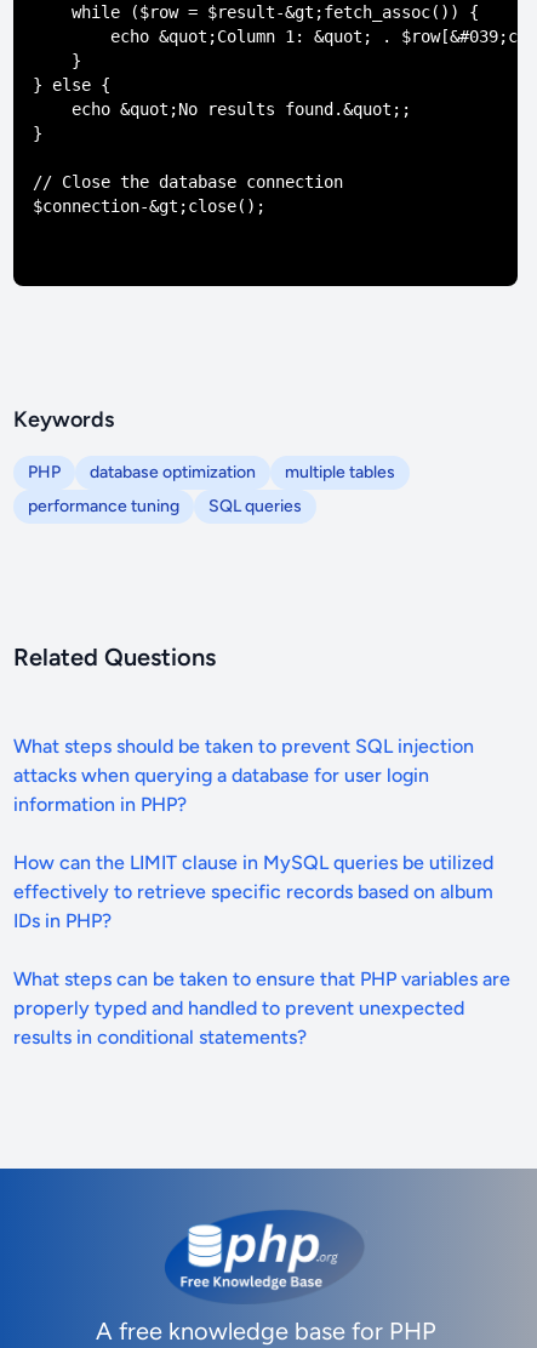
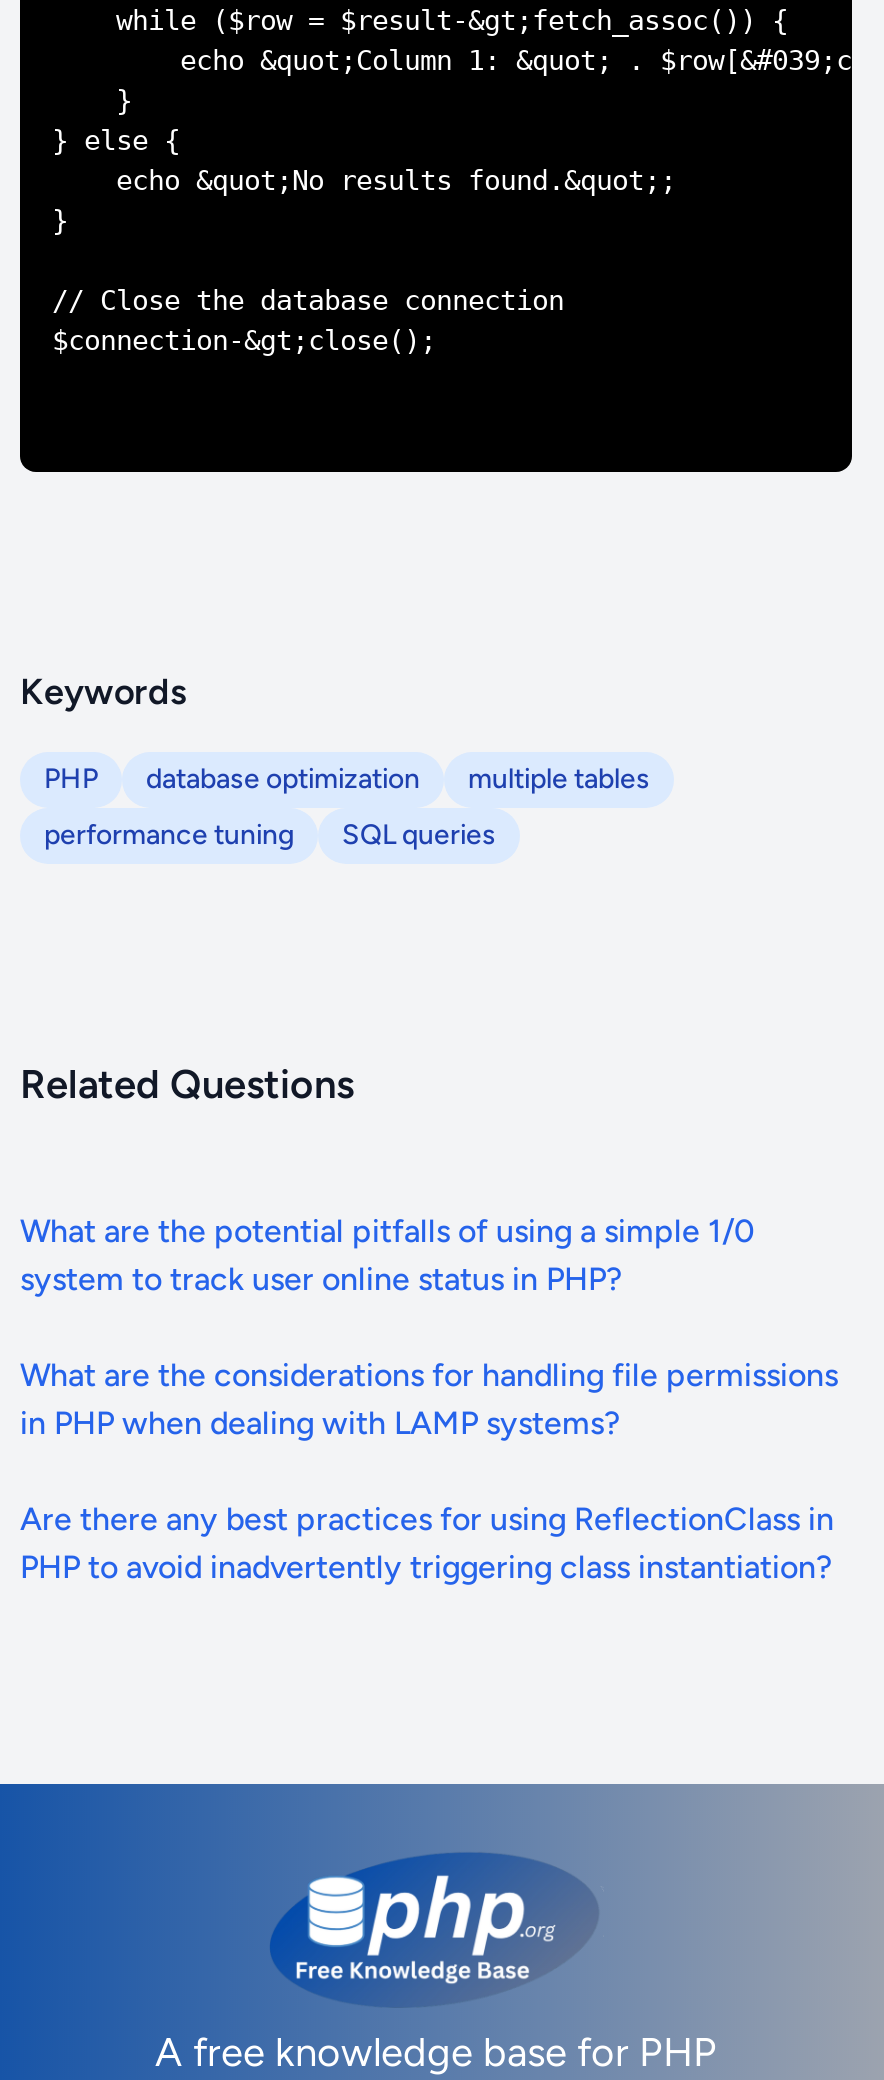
[13,735,474,816] What steps should be taken to prevent SQL injection | attacks when querying a database for user login | information in PHP? -> [20,1212,754,1298] What are the potential pitfalls of using a simple 1/0 | system to track user online status in PHP?
[13,851,493,932] How can the LIMIT clause in MySQL queries be utilized | effectively to retrieve specific records based on album | IDs in PHP? -> [20,1356,838,1442] What are the considerations for handling file permissions | in PHP when dealing with LAMP systems?
[13,967,510,1049] What steps can be taken to ensure that PHP variables are | properly typed and handled to prevent unexpected | results in conditional statements? -> [20,1500,834,1586] Are there any best practices for using ReflectionClass in | PHP to avoid inadvertently triggering class instantiation?

